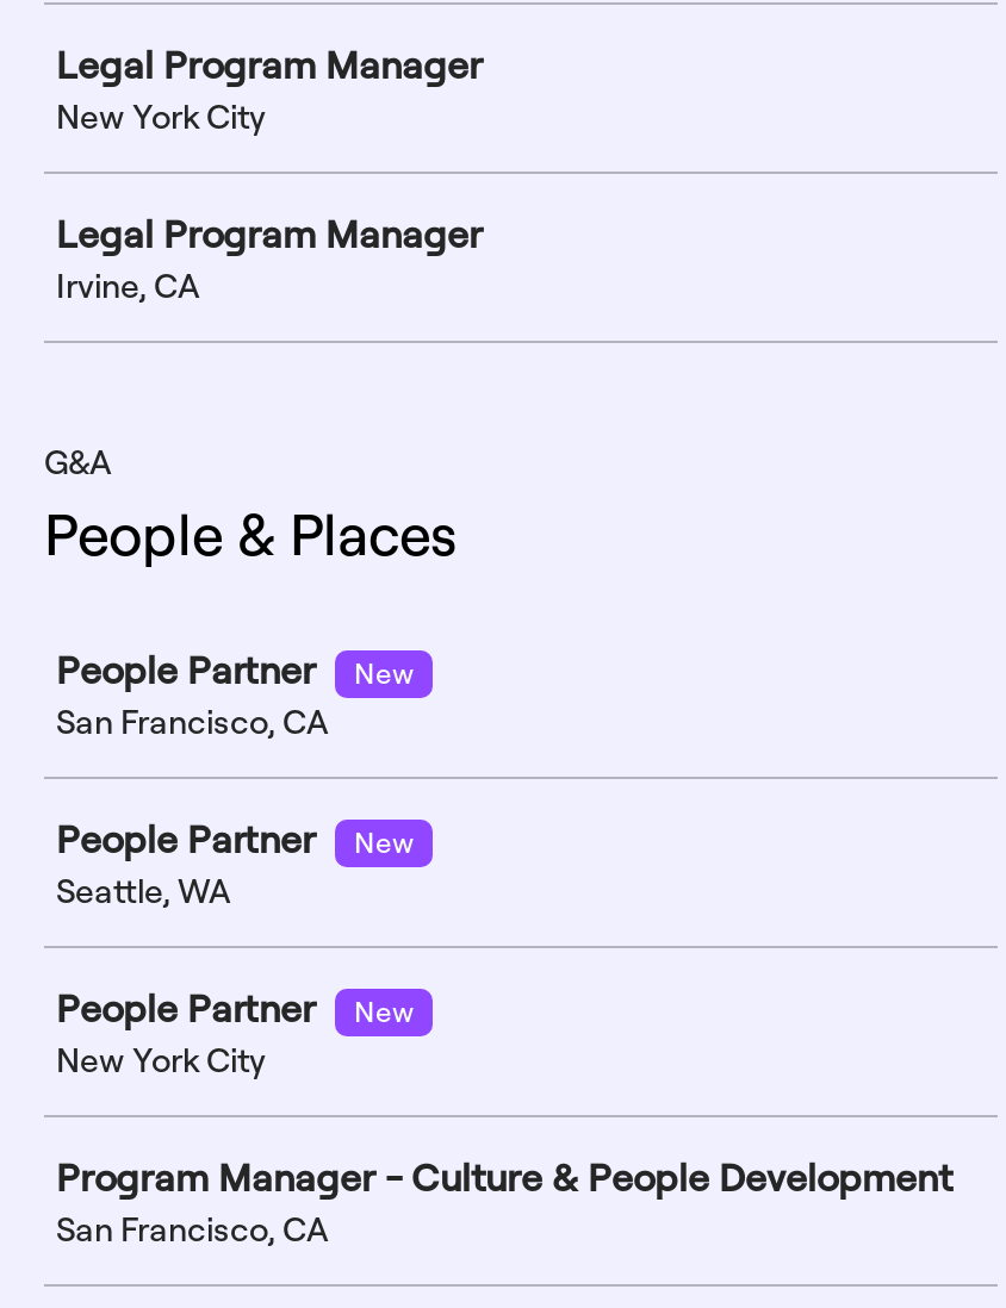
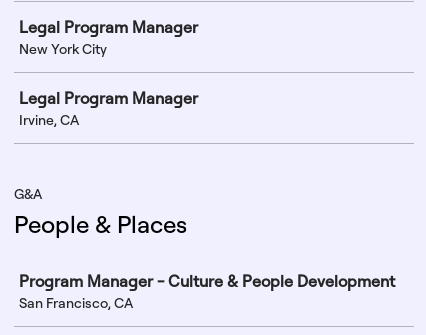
[56,646,414,1082] People Partner | New | San Francisco, CA | People Partner | New | Seattle, WA | People Partner | New | New York City -> none

